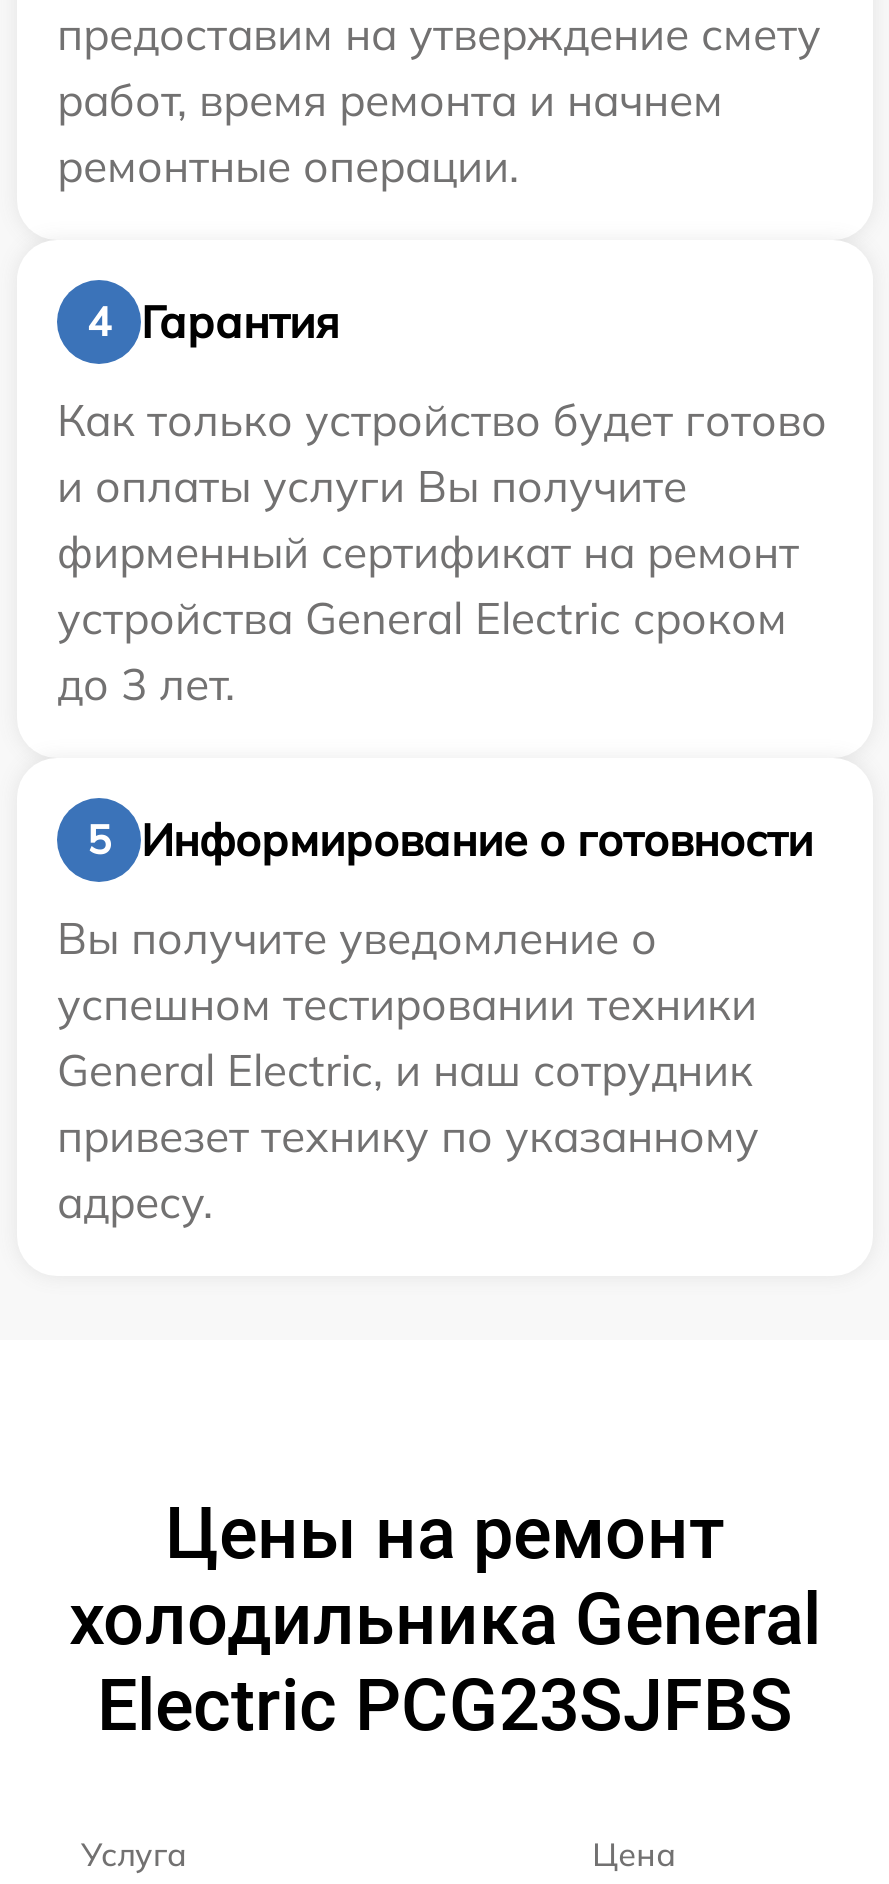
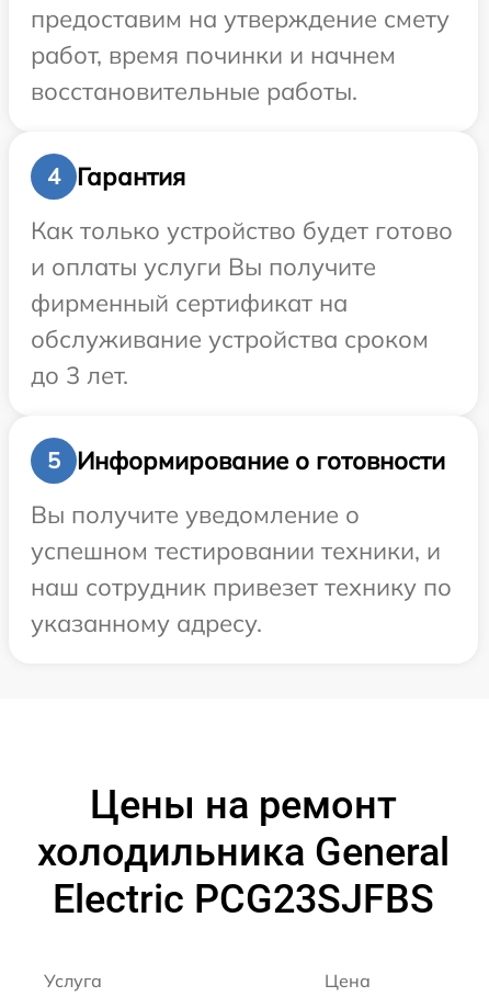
[57,72,723,194] работ, время ремонта и начнем | ремонтные операции. -> [31,39,396,106] работ, время починки и начнем | восстановительные работы.
[57,524,799,646] фирменный сертификат на ремонт | устройства General Electric сроком -> [31,287,429,354] фирменный сертификат на | обслуживание устройства сроком
[57,976,759,1230] успешном тестировании техники | General Electric, и наш сотрудник | привезет технику по указанному | адресу. -> [31,535,452,638] успешном тестировании техники, и | наш сотрудник привезет технику по | указанному адресу.

